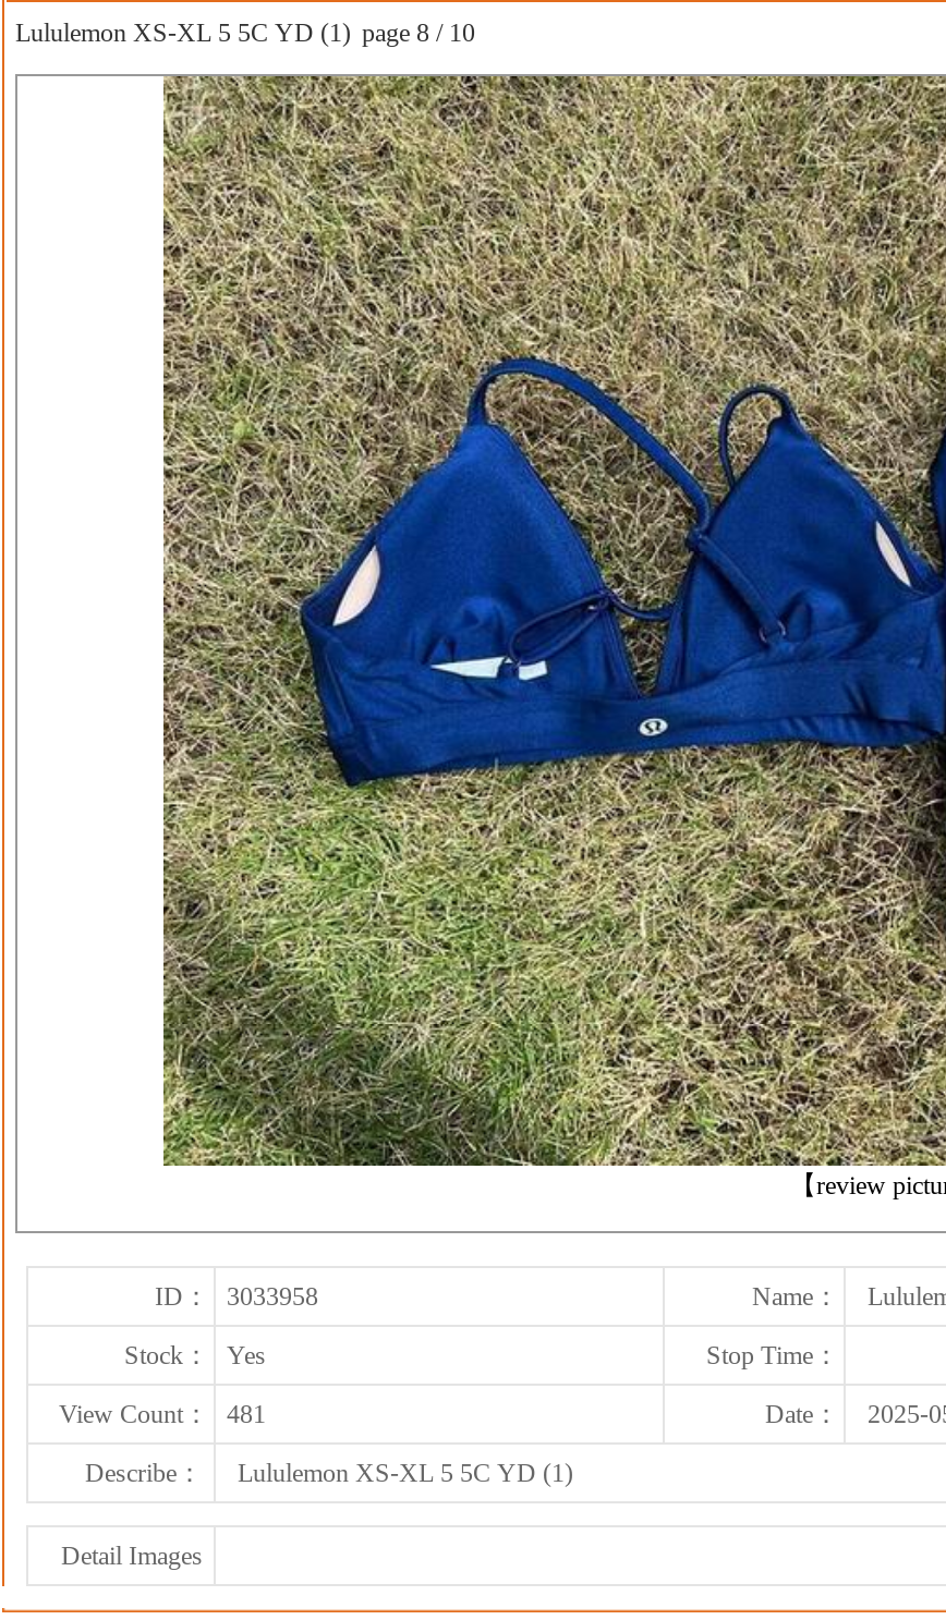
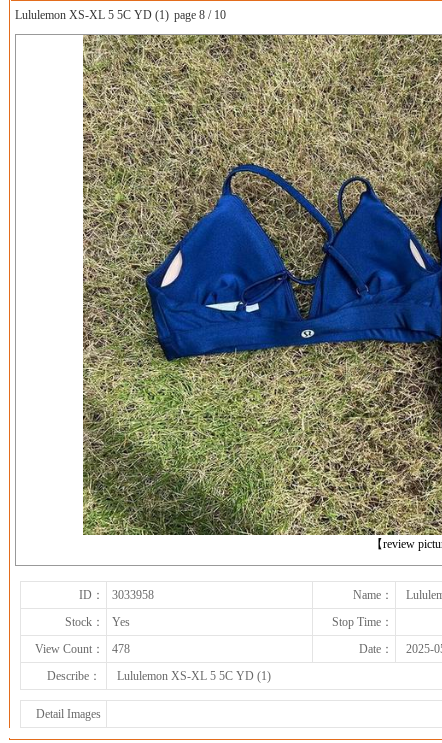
[59,1399,266,1429] View Count： 481 -> [35,642,130,656] View Count： 478

